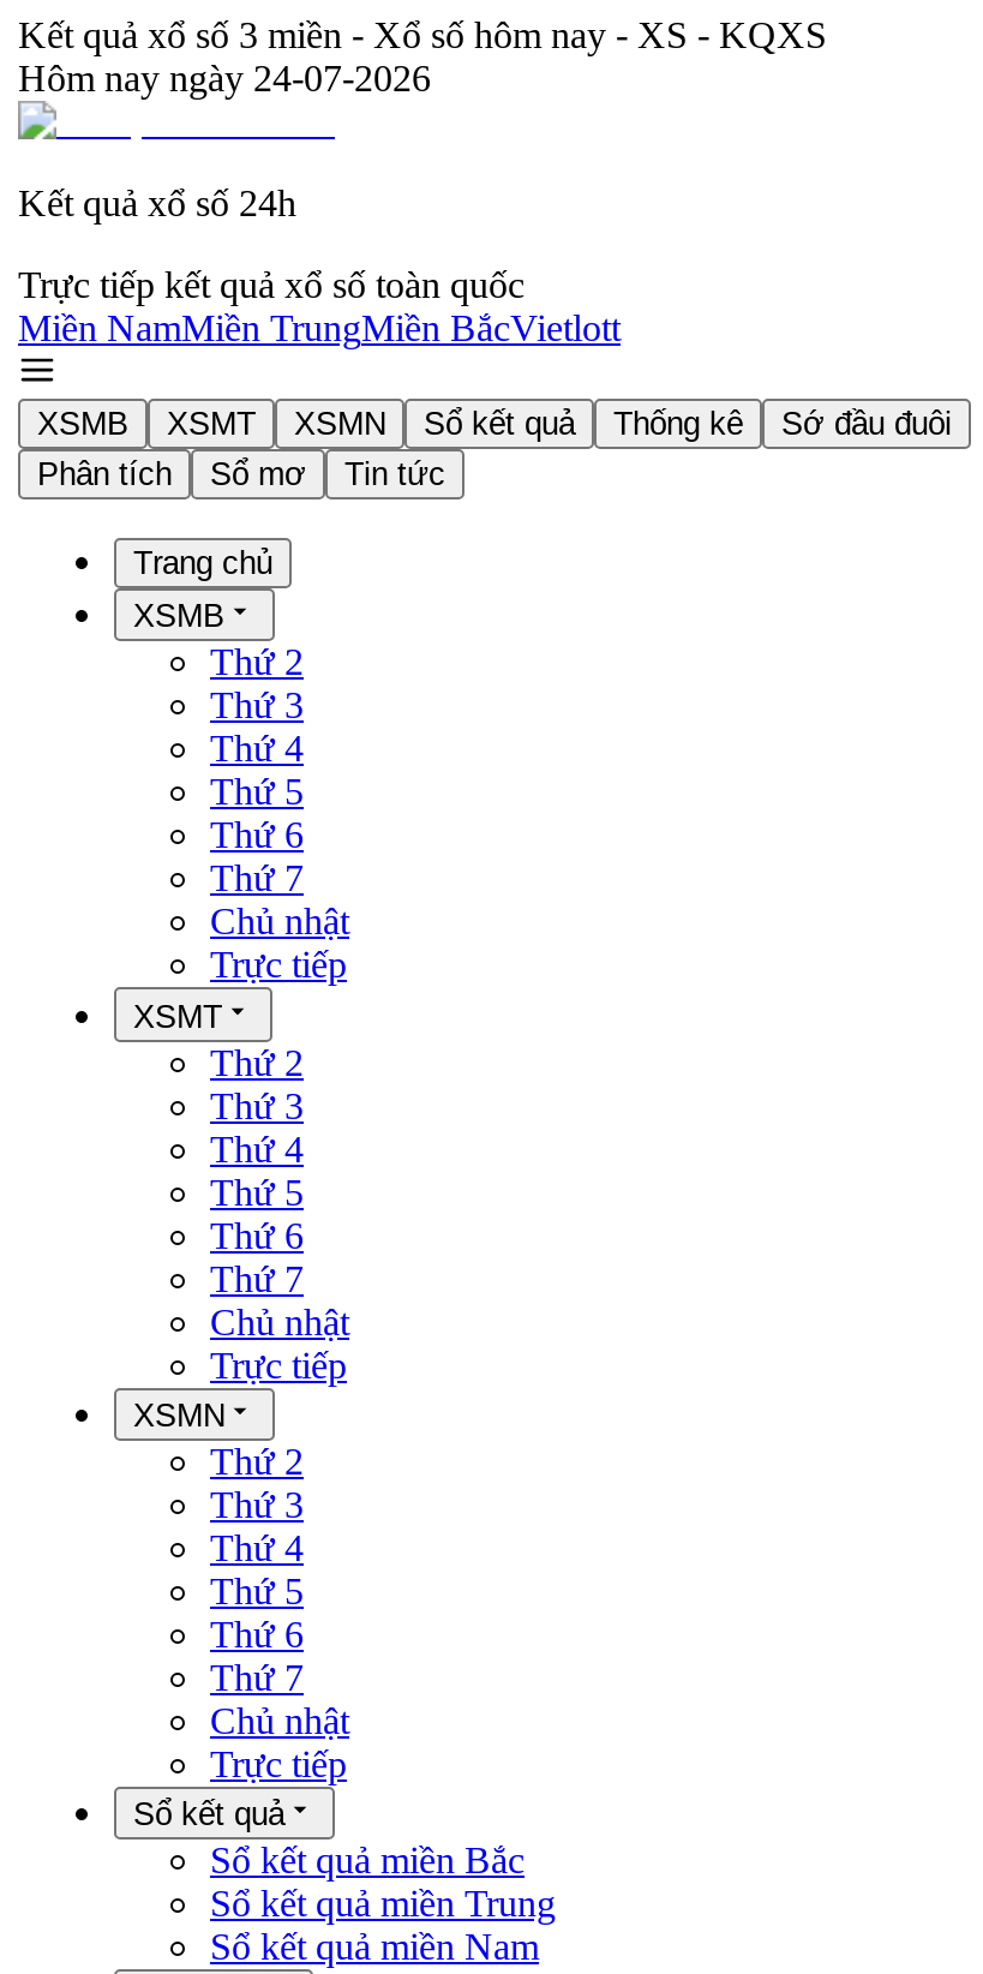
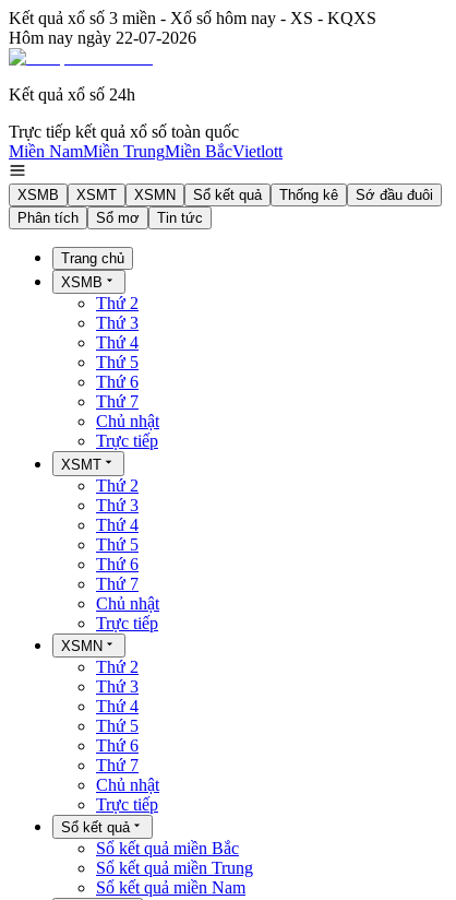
[18,58,431,98] Hôm nay ngày 24-07-2026 -> [9,28,196,47] Hôm nay ngày 22-07-2026

